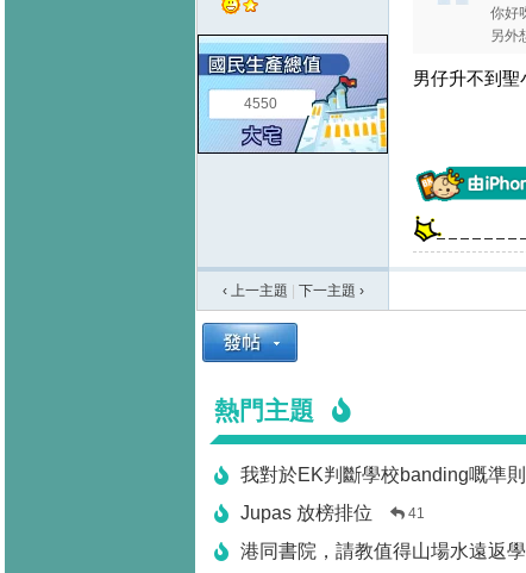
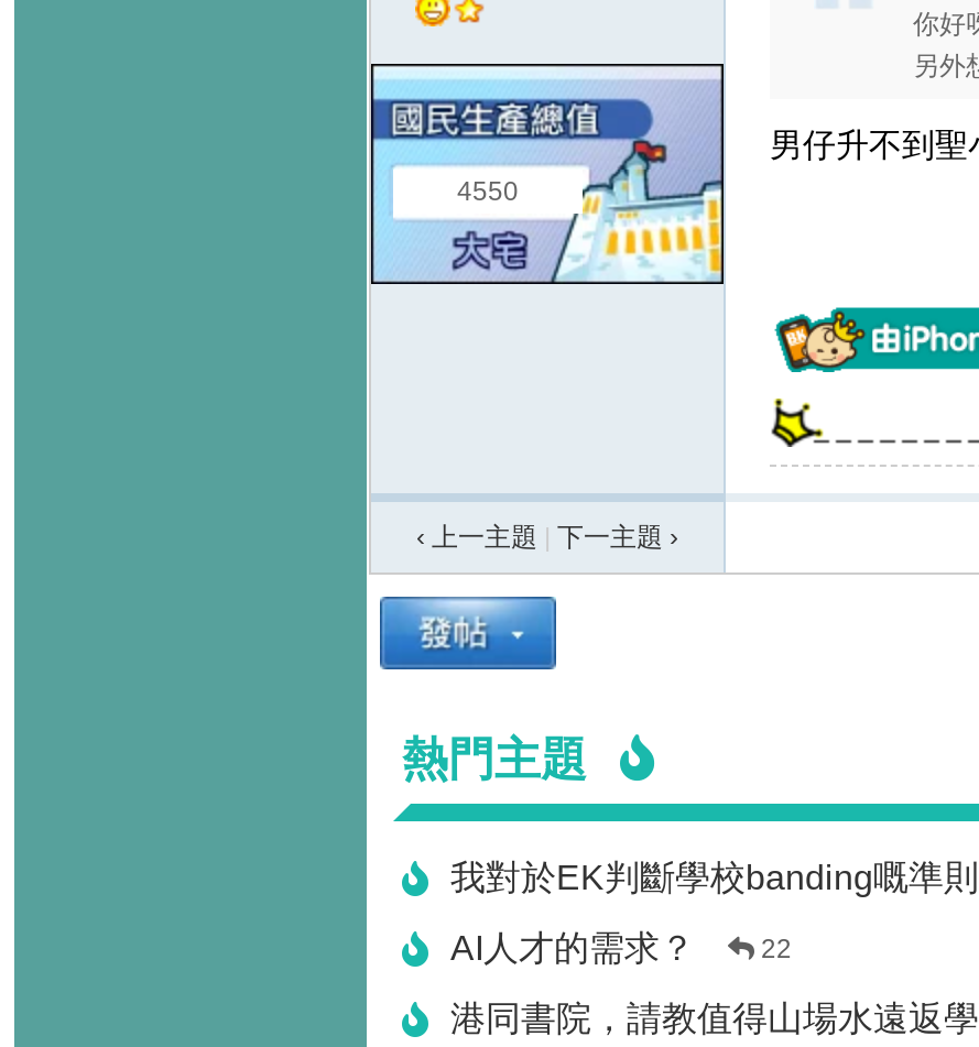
[240,503,425,523] Jupas 放榜排位 | 41 -> [450,929,792,967] AI人才的需求？ | 22

